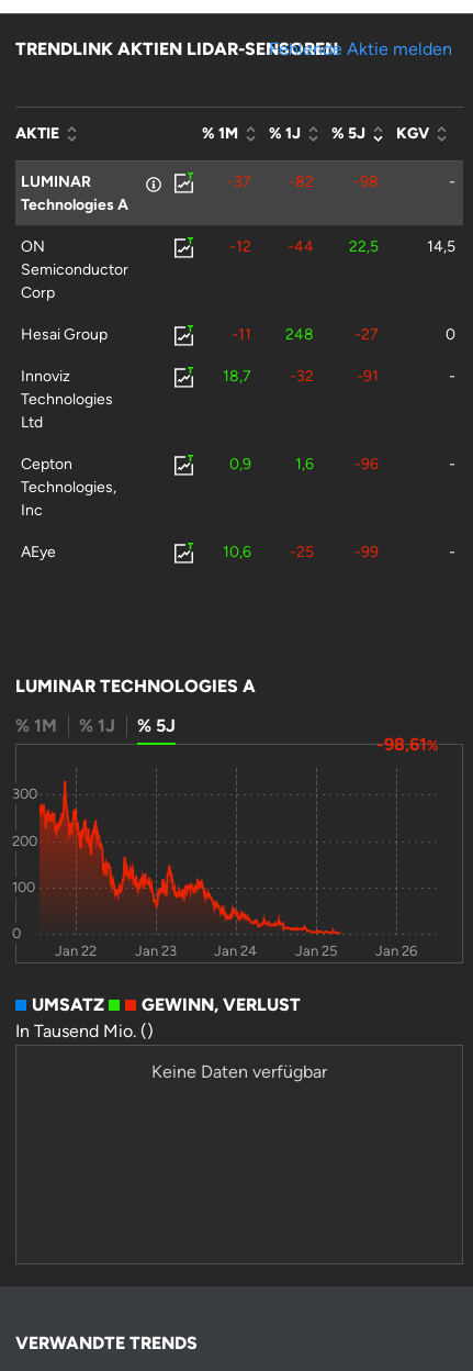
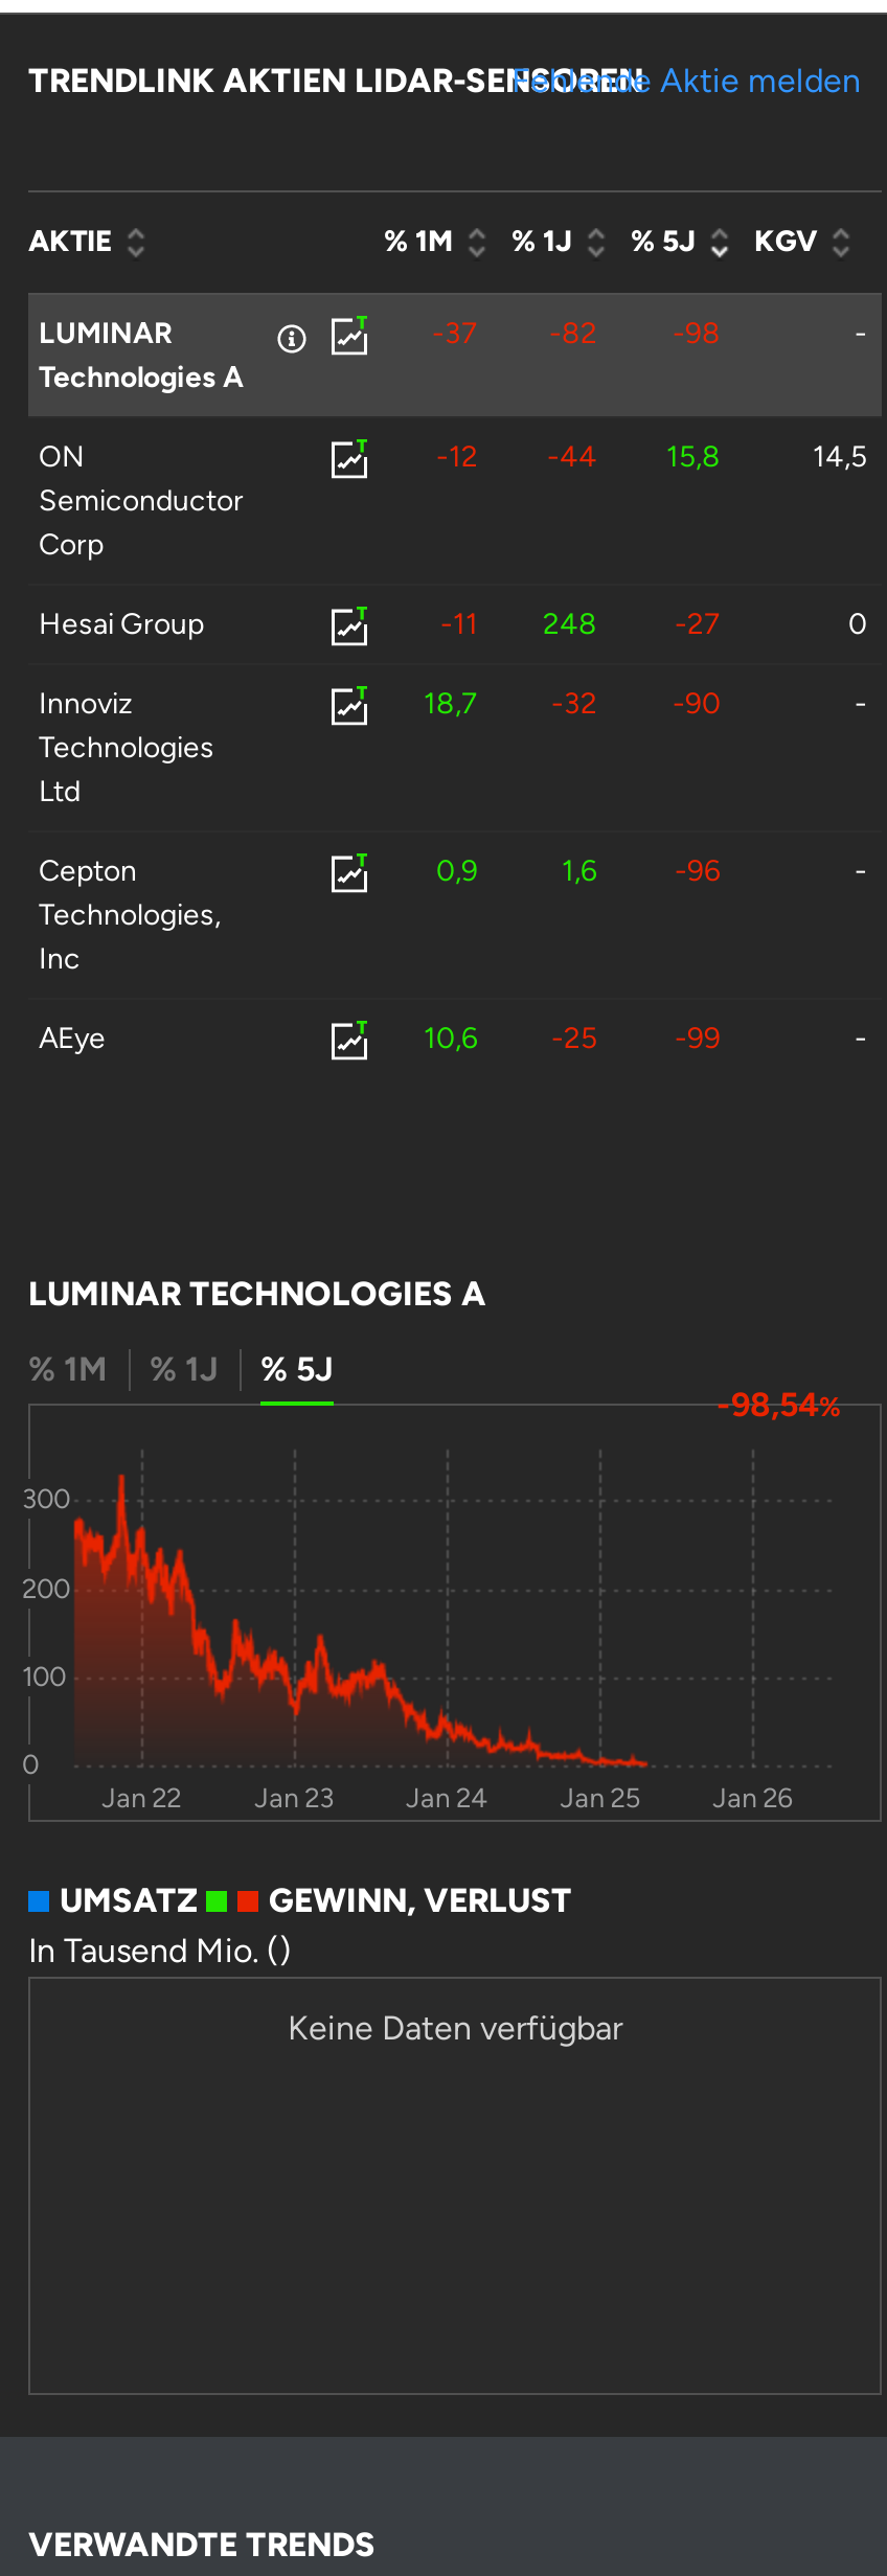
[229,237,379,256] -12 -44 22,5 -> [436,439,721,475] -12 -44 15,8
[357,367,379,386] -91 -> [673,686,721,722] -90
[376,734,438,755] -98,61% -> [717,1385,840,1424] -98,54%

